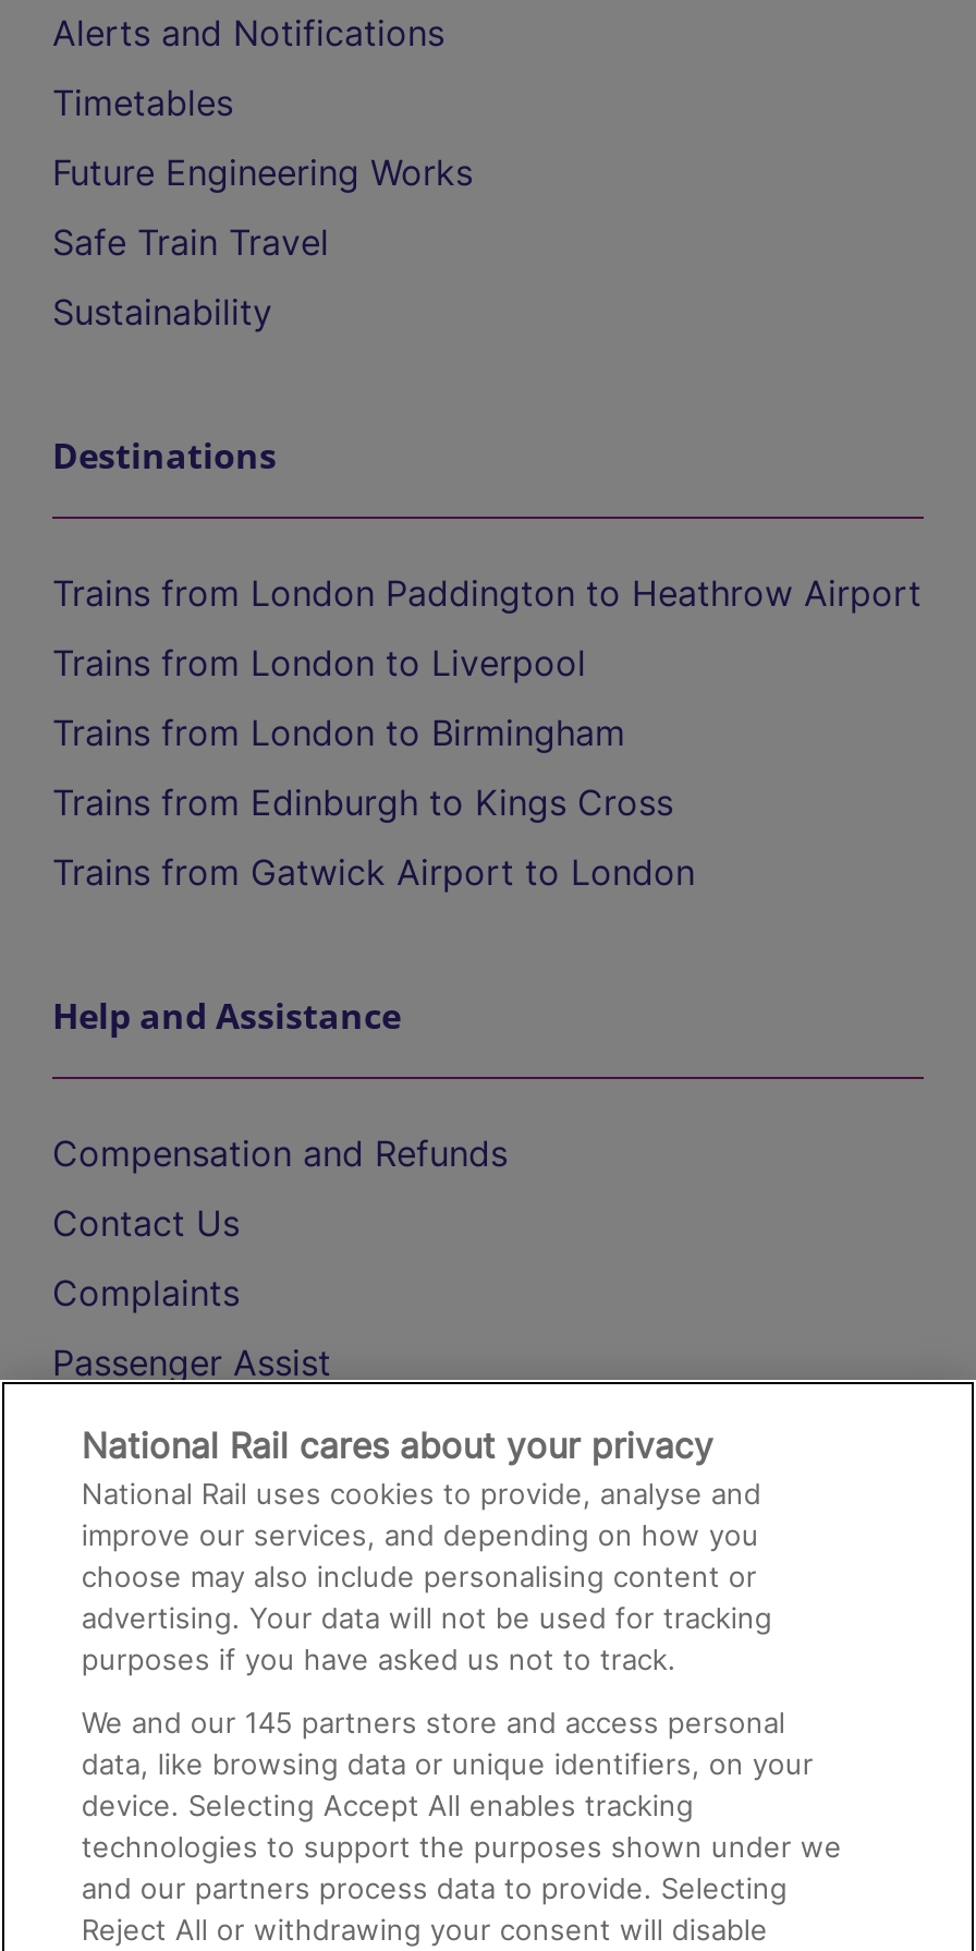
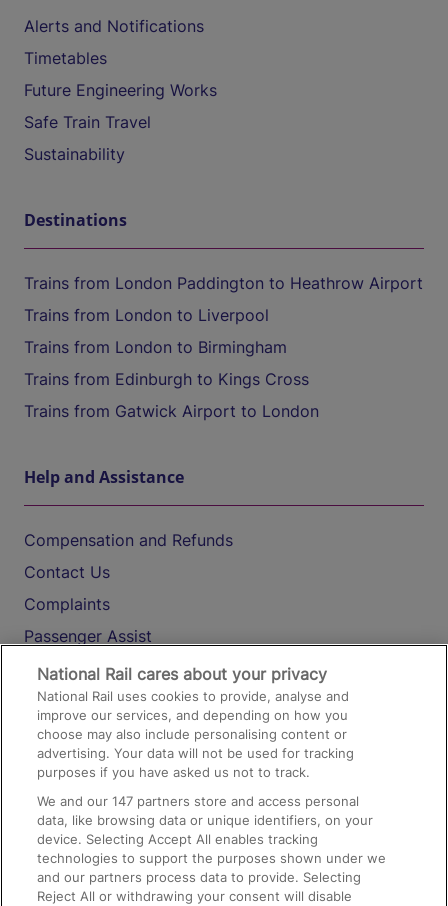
[81,1705,785,1740] We and our 145 partners store and access personal -> [37,793,359,809] We and our 147 partners store and access personal

